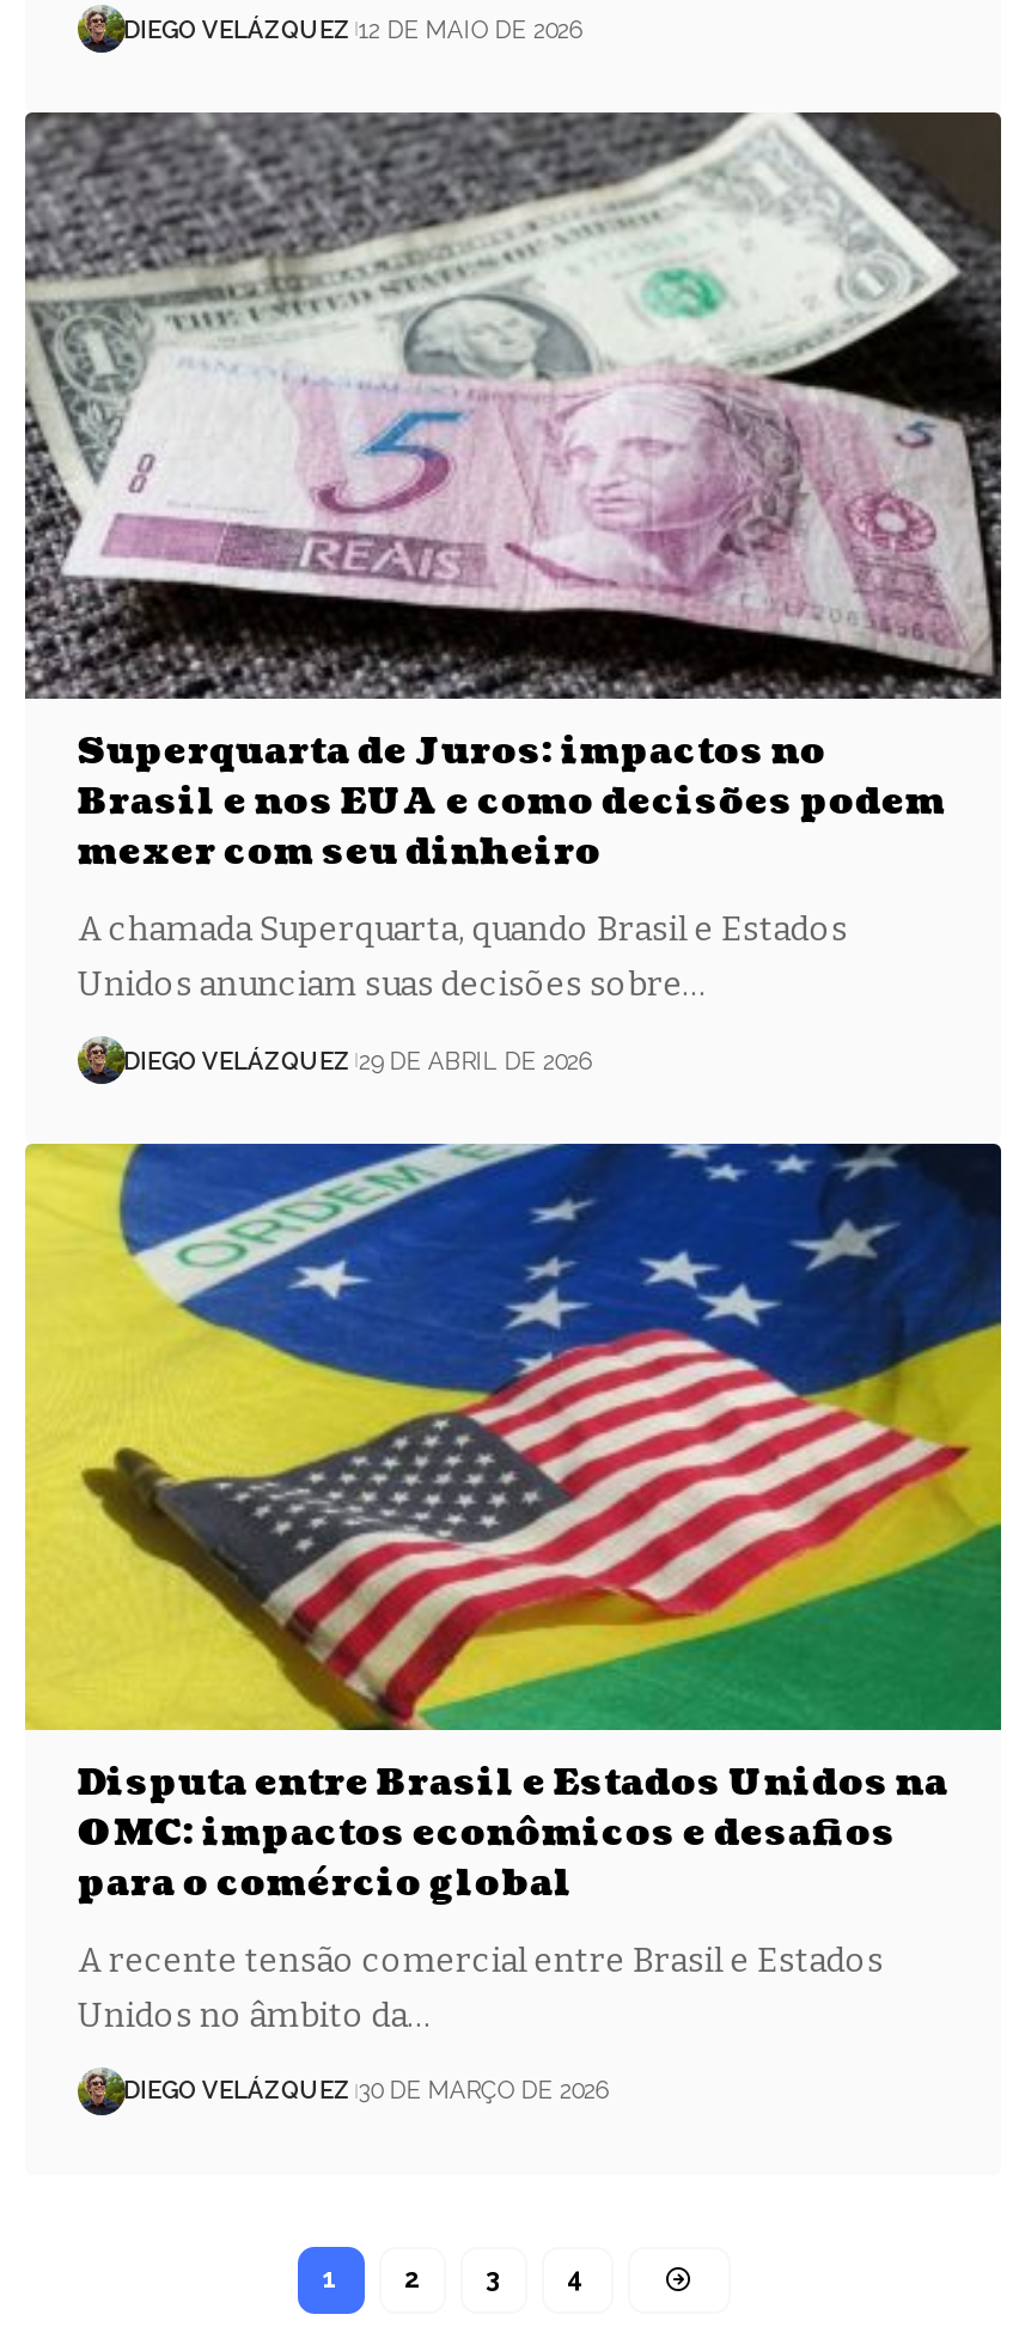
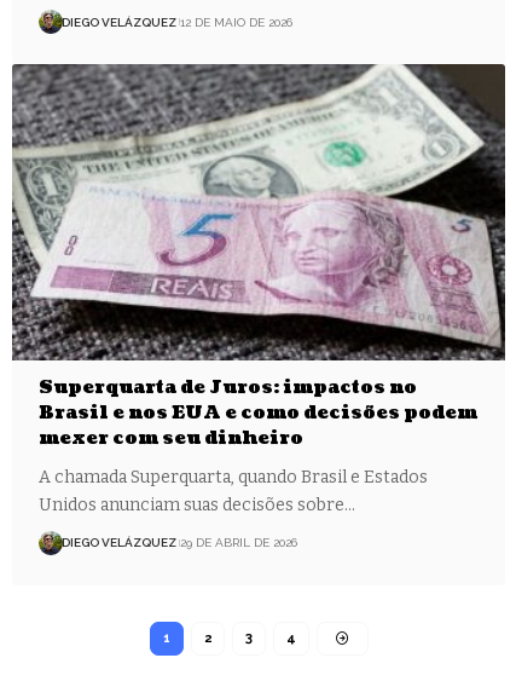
[23,1141,1003,2104] [image] | Disputa entre Brasil e Estados Unidos na | OMC: impactos econômicos e desafios | para o comércio global | A recente tensão comercial entre Brasil e Estados | Unidos no âmbito da… | DIEGO VELÁZQUEZ 30 DE MARÇO DE 2026 -> none

